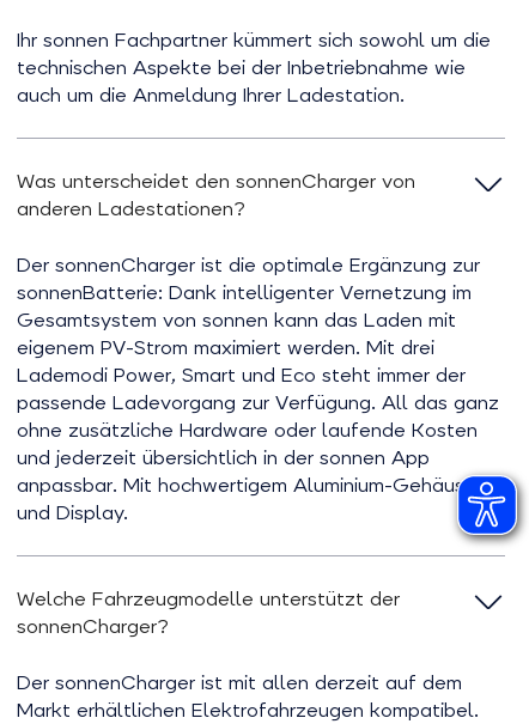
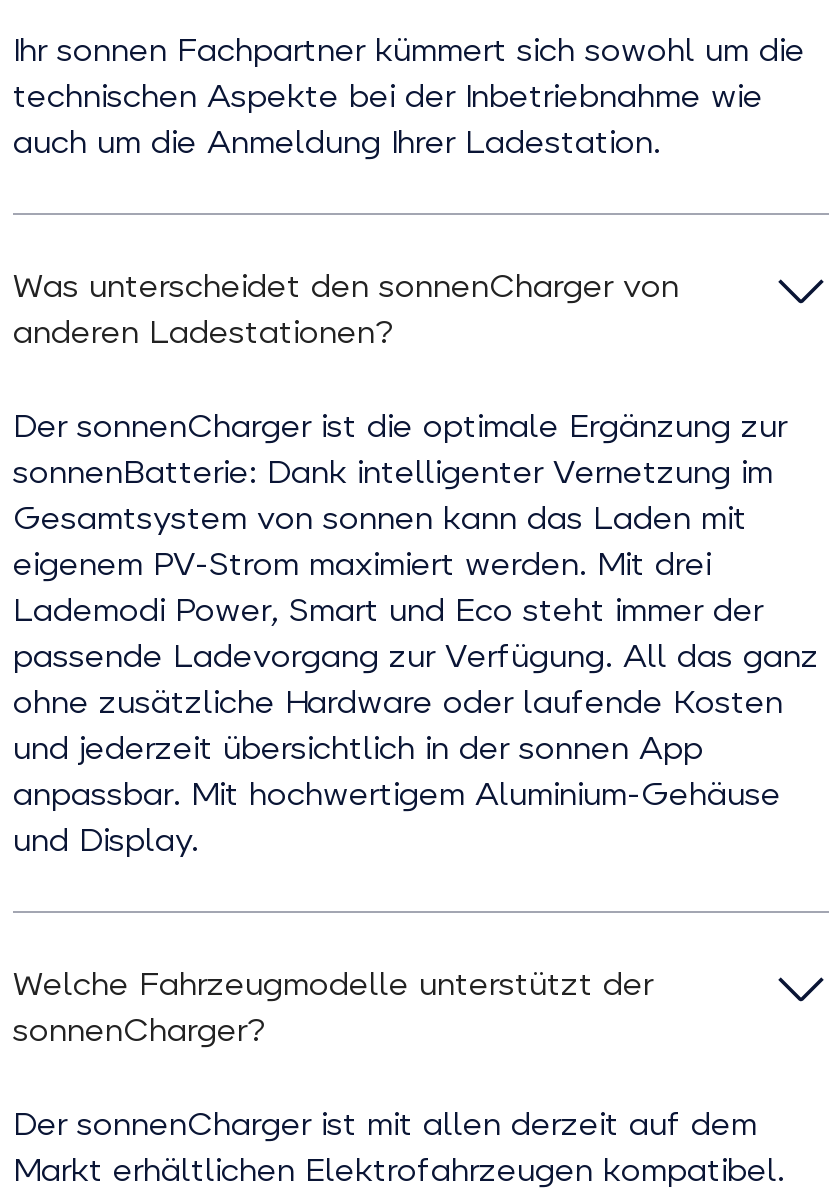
[452,471,525,546] [image] -> none

